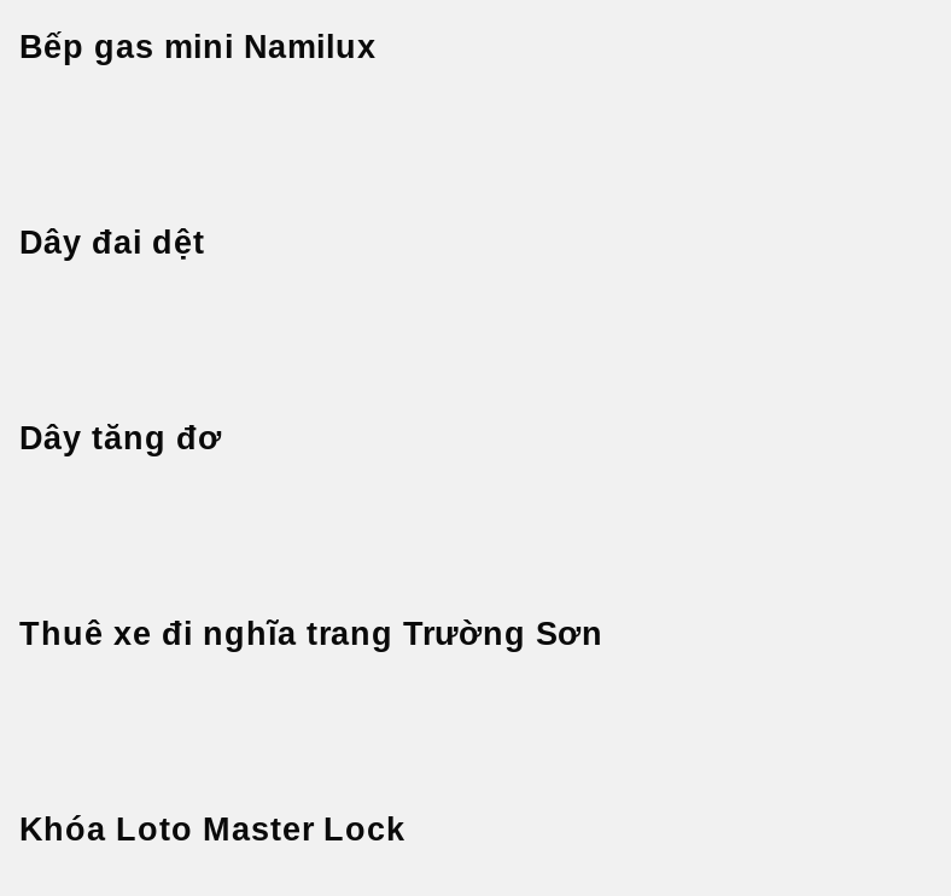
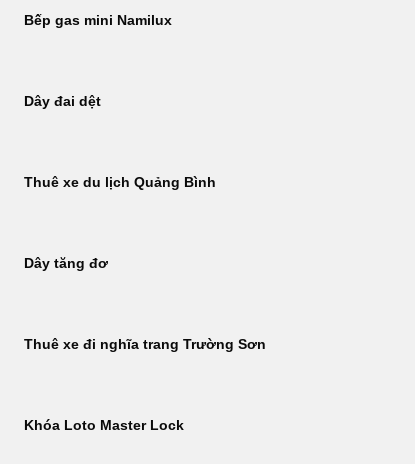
none -> [24,175,216,190] Thuê xe du lịch Quảng Bình

